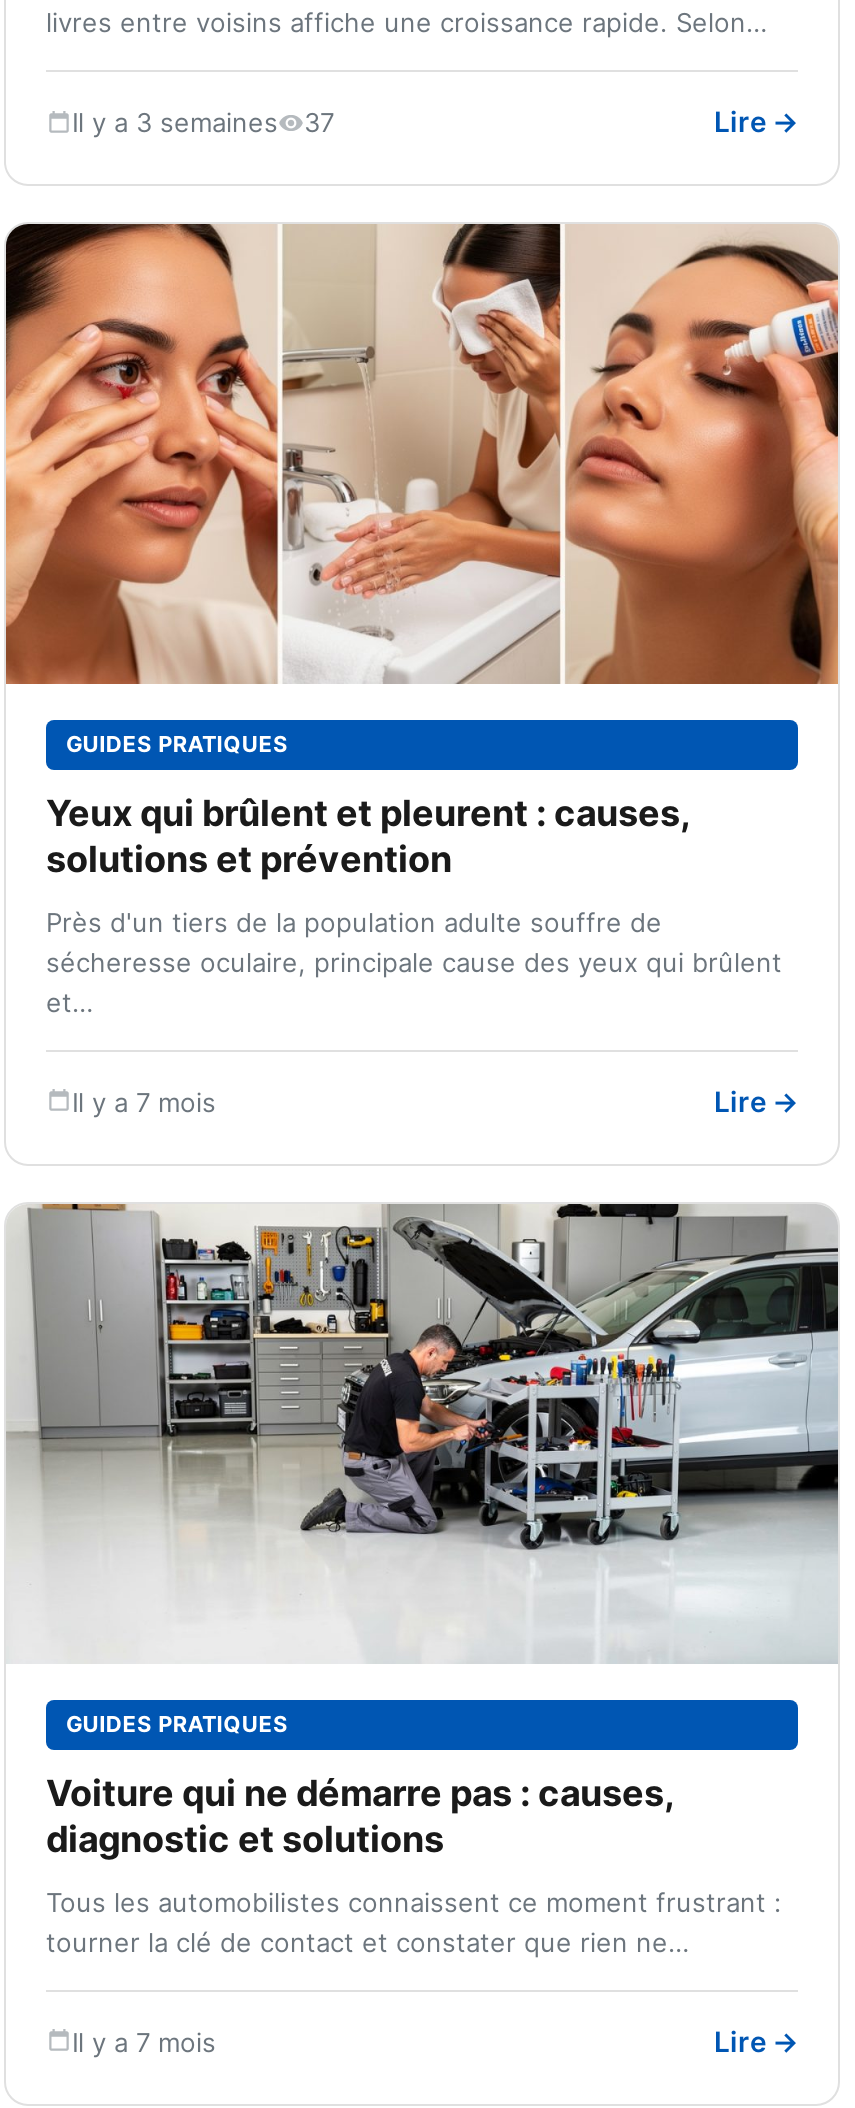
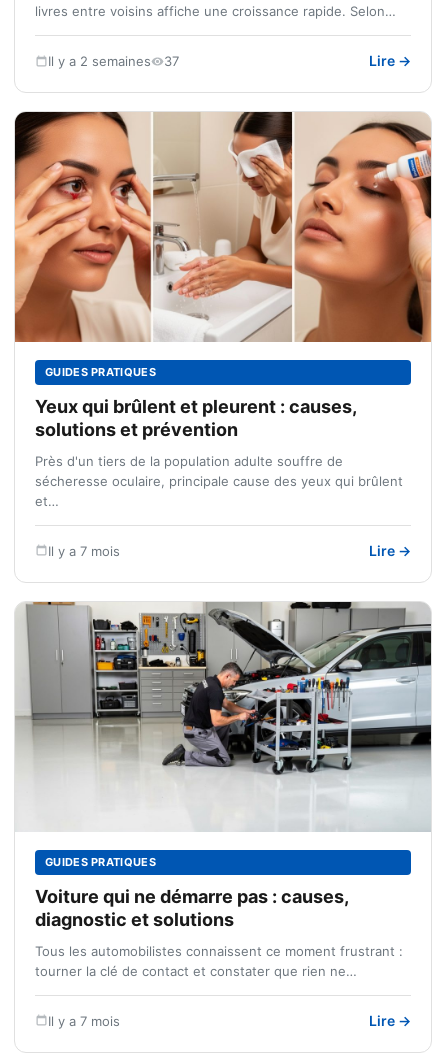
[72,106,278,138] Il y a 3 semaines -> [48,53,151,69] Il y a 2 semaines

